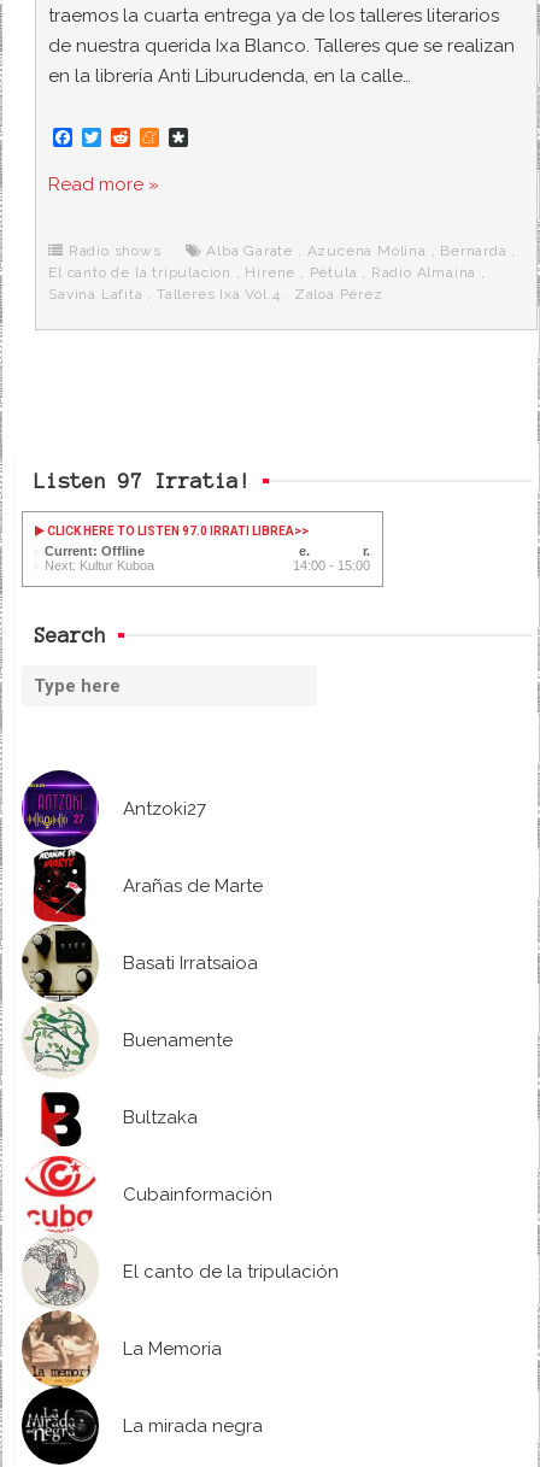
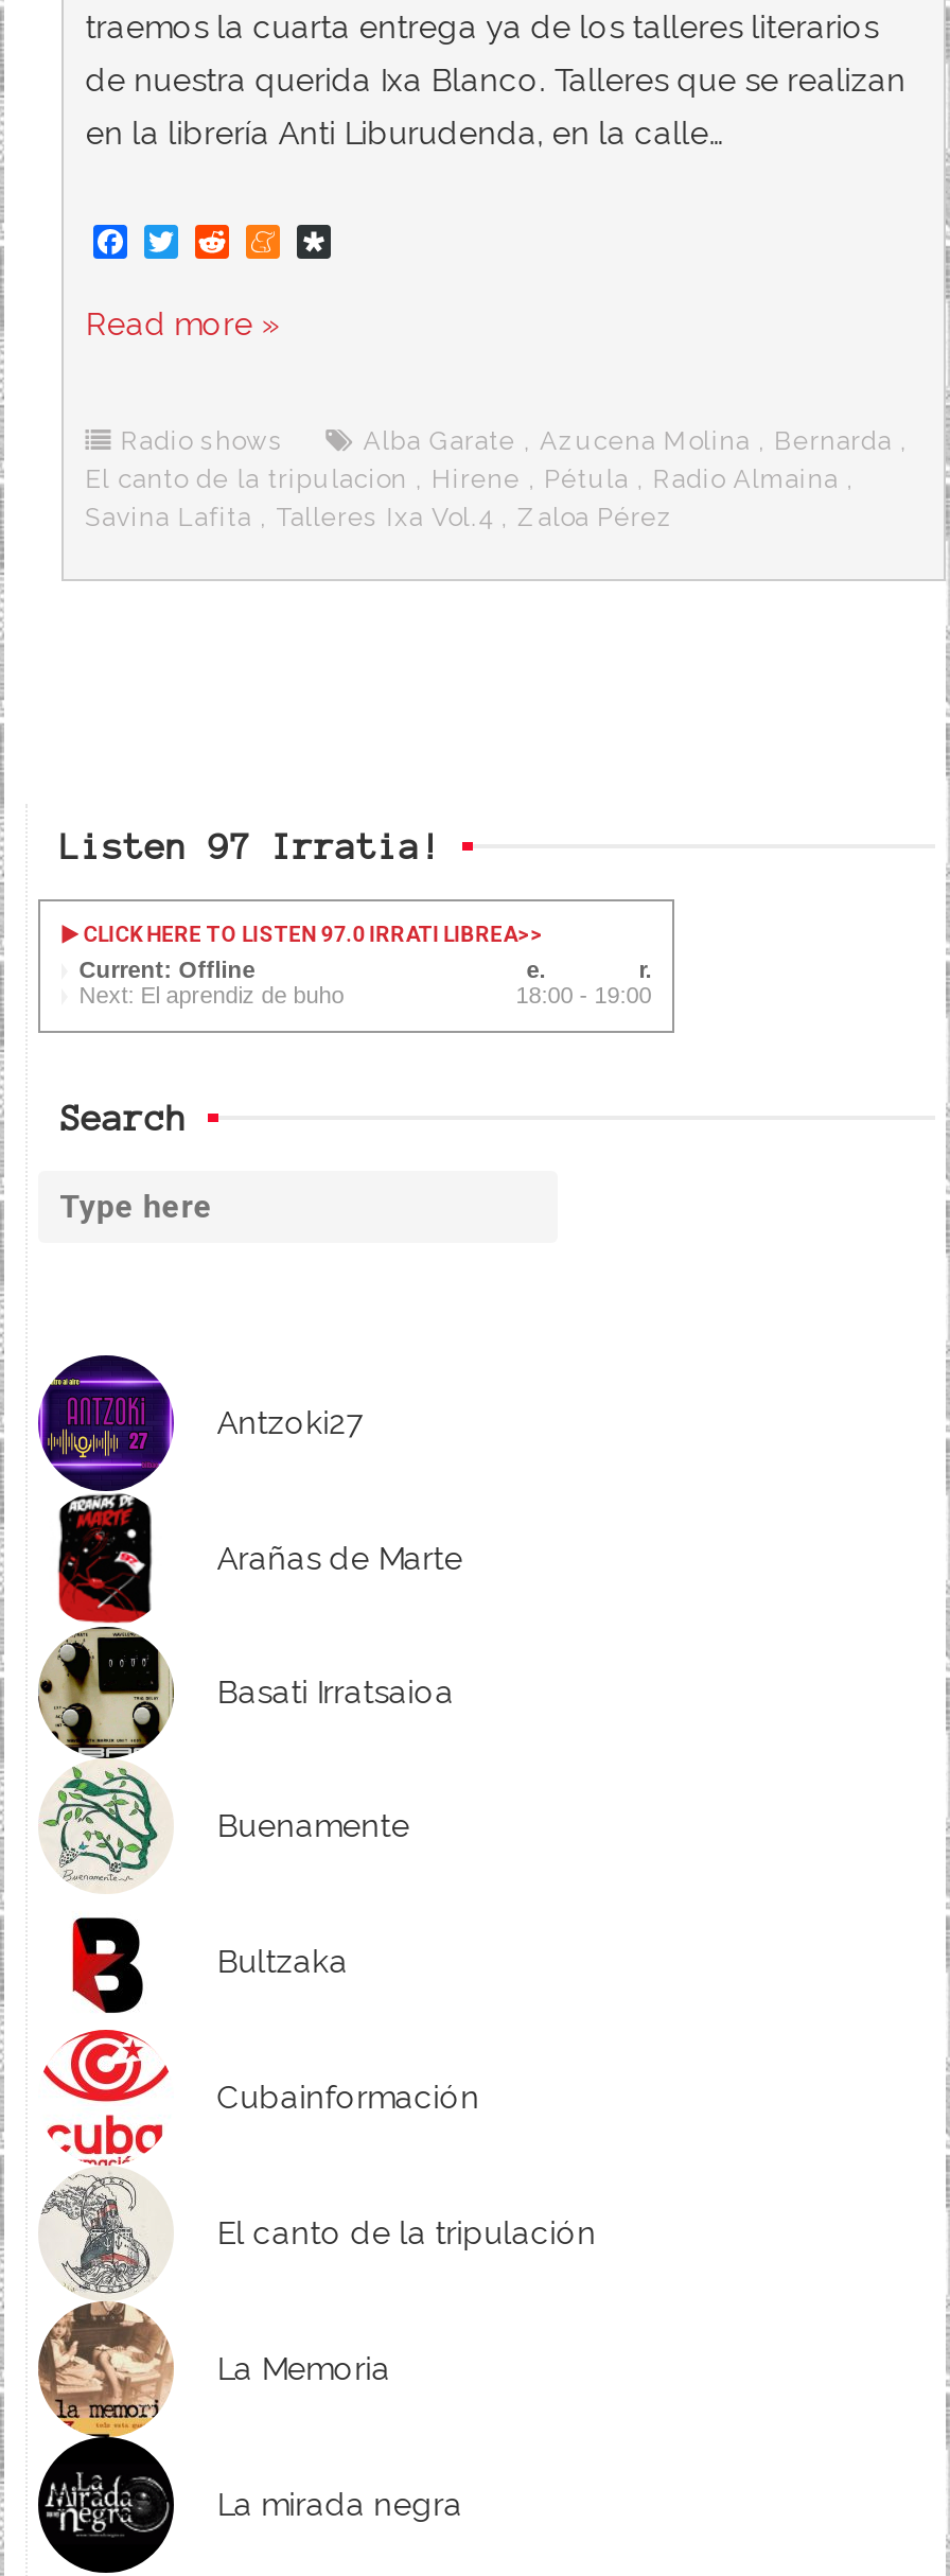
[45,558,370,572] Next: Kultur Kuboa | 14:00 - 15:00 -> [79,982,651,1007] Next: El aprendiz de buho | 18:00 - 19:00

